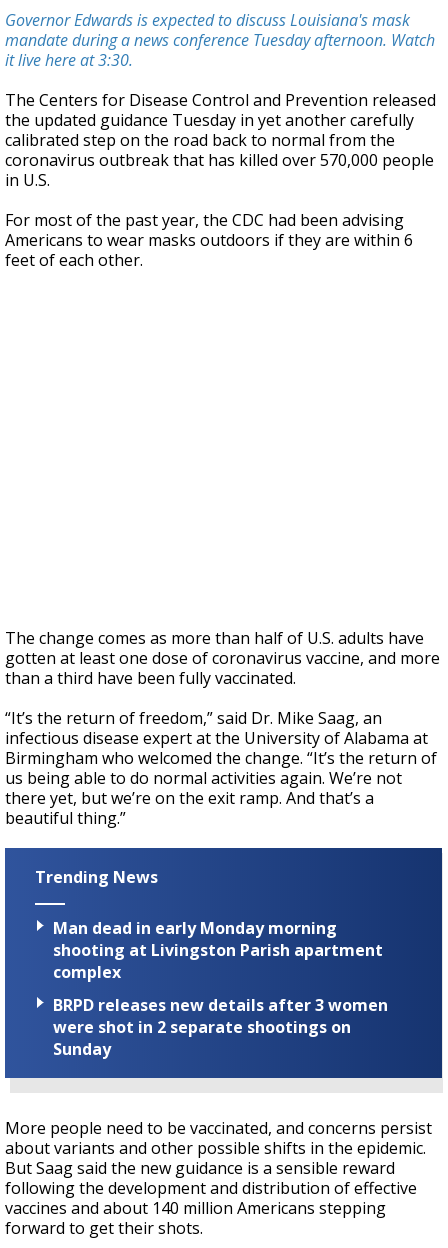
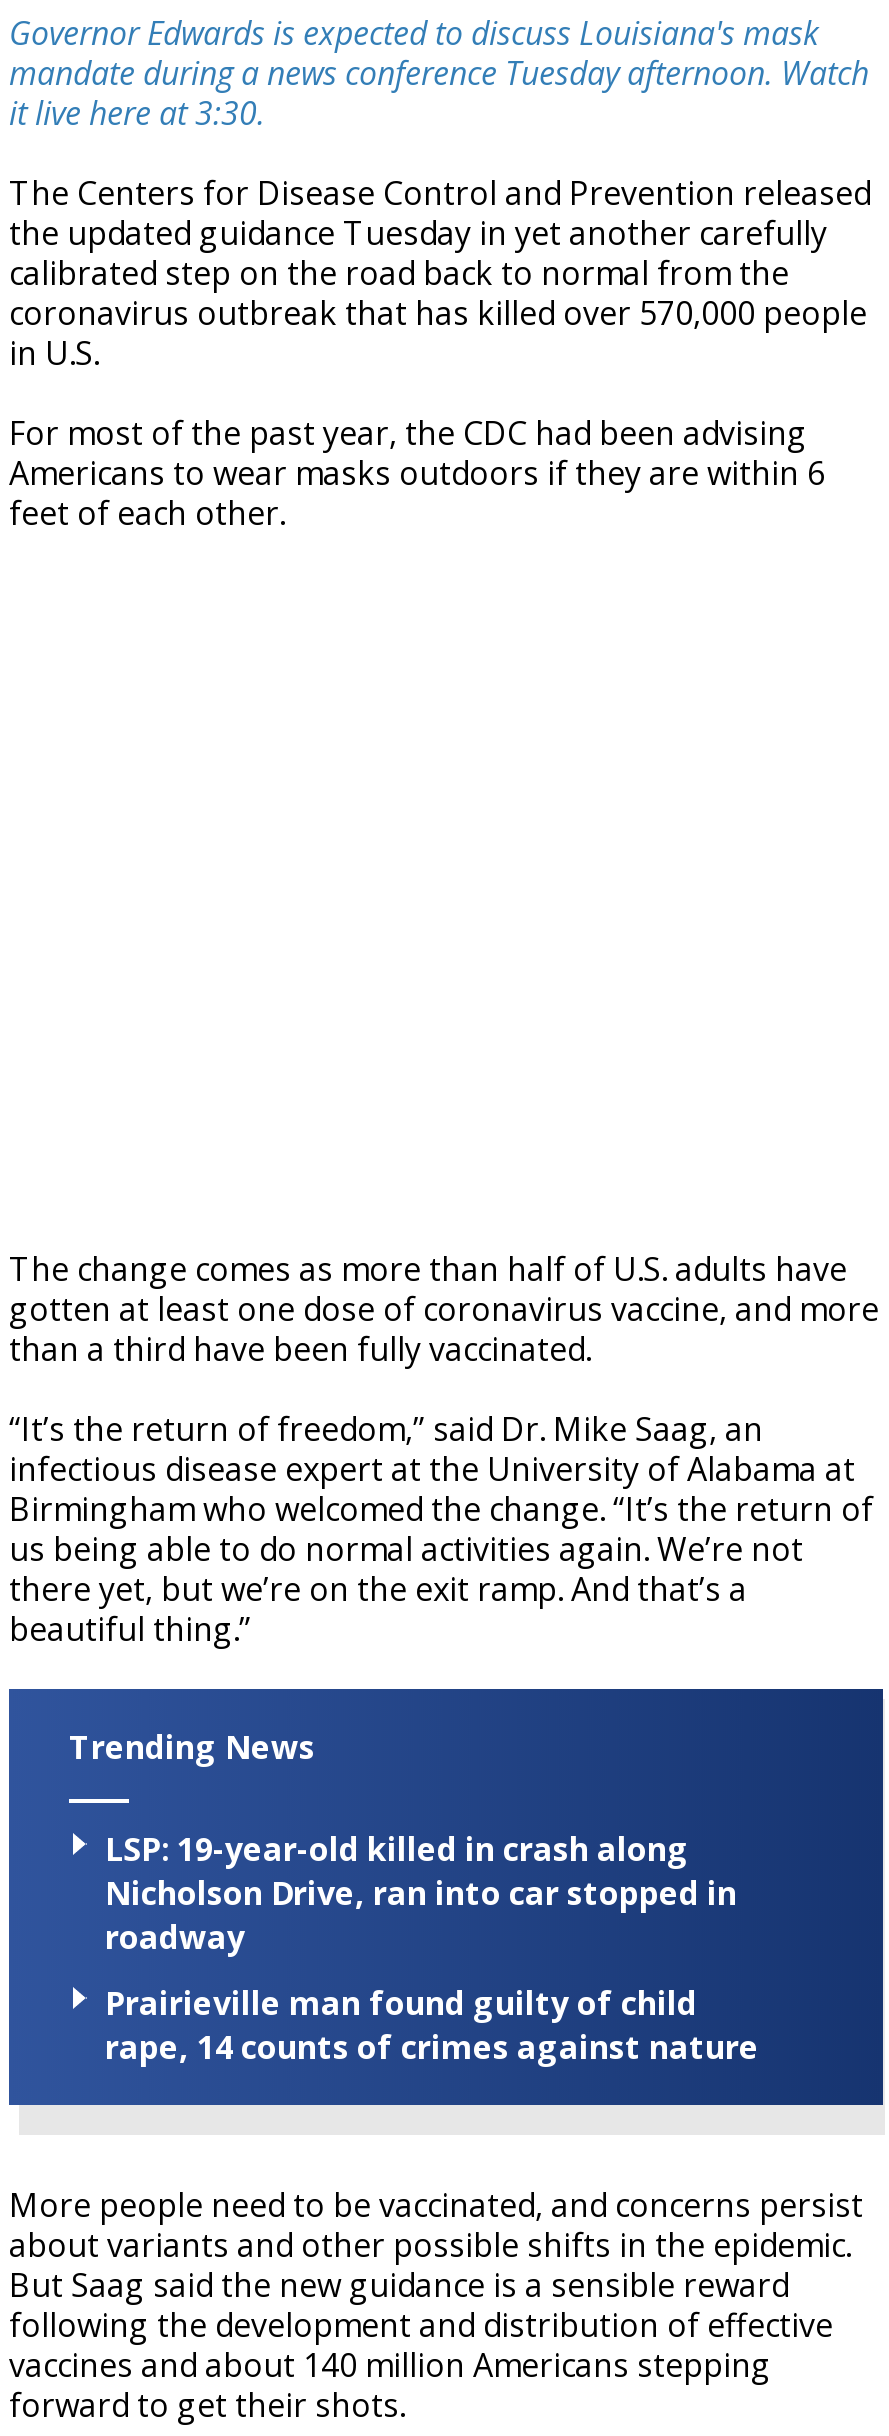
[53,917,383,983] Man dead in early Monday morning | shooting at Livingston Parish apartment | complex -> [105,1826,737,1958] LSP: 19-year-old killed in crash along | Nicholson Drive, ran into car stopped in | roadway
[53,994,388,1060] BRPD releases new details after 3 women | were shot in 2 separate shootings on | Sunday -> [105,1981,759,2069] Prairieville man found guilty of child | rape, 14 counts of crimes against nature

